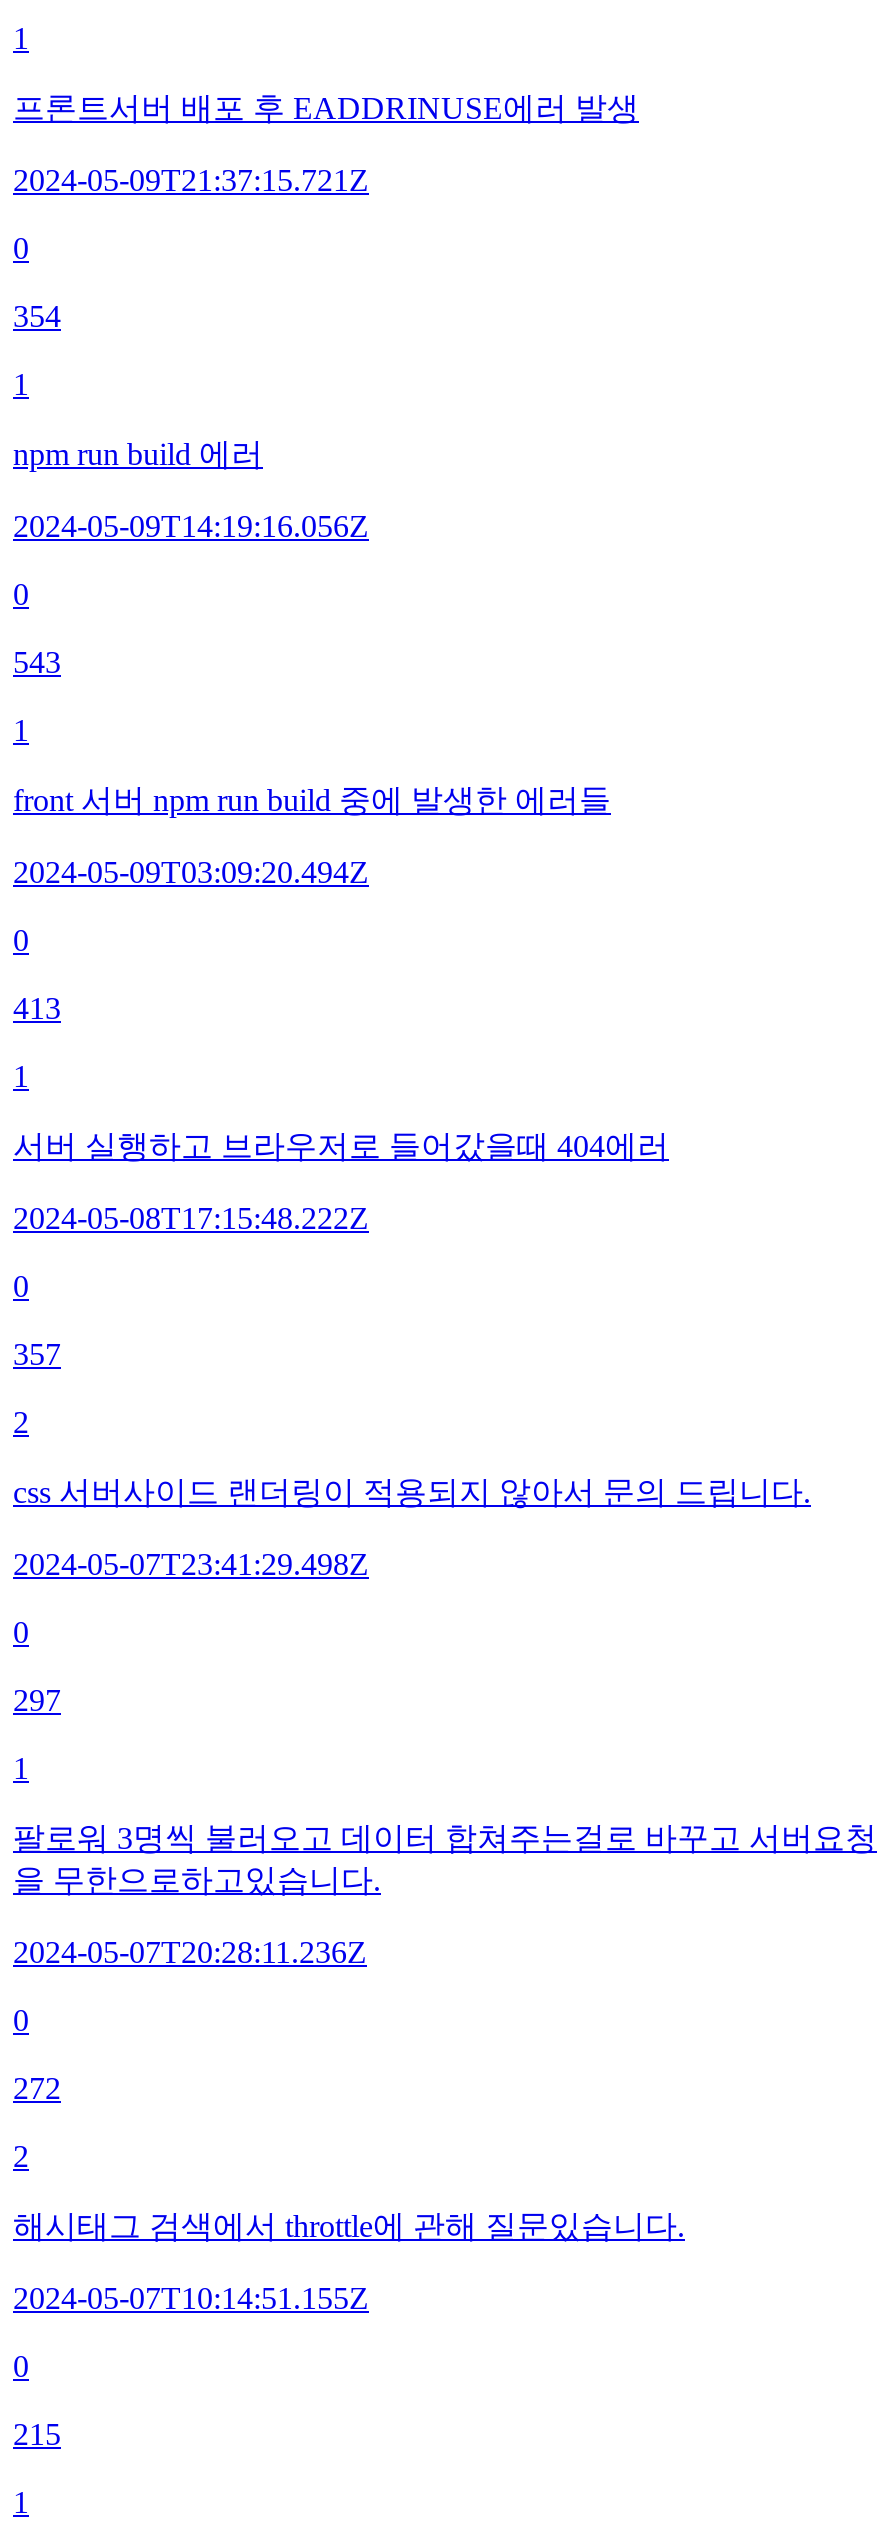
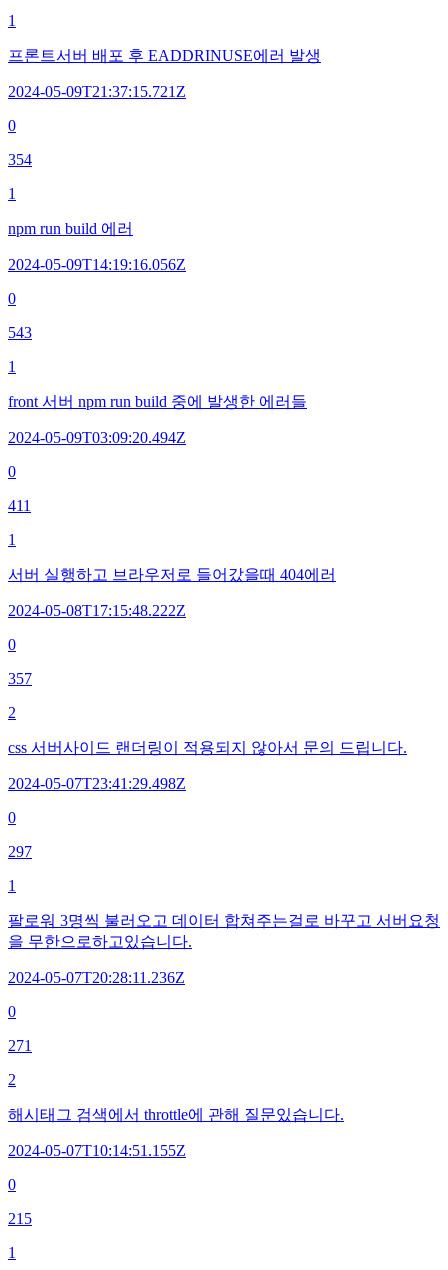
[13,991,61,1025] 413 -> [8,497,31,514] 411
[13,2071,61,2105] 272 -> [8,1037,32,1054] 271

